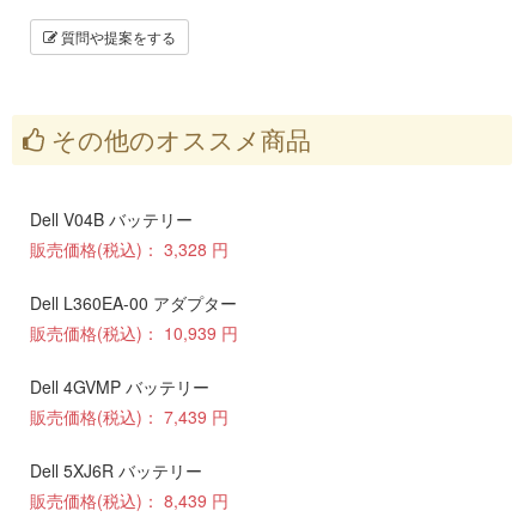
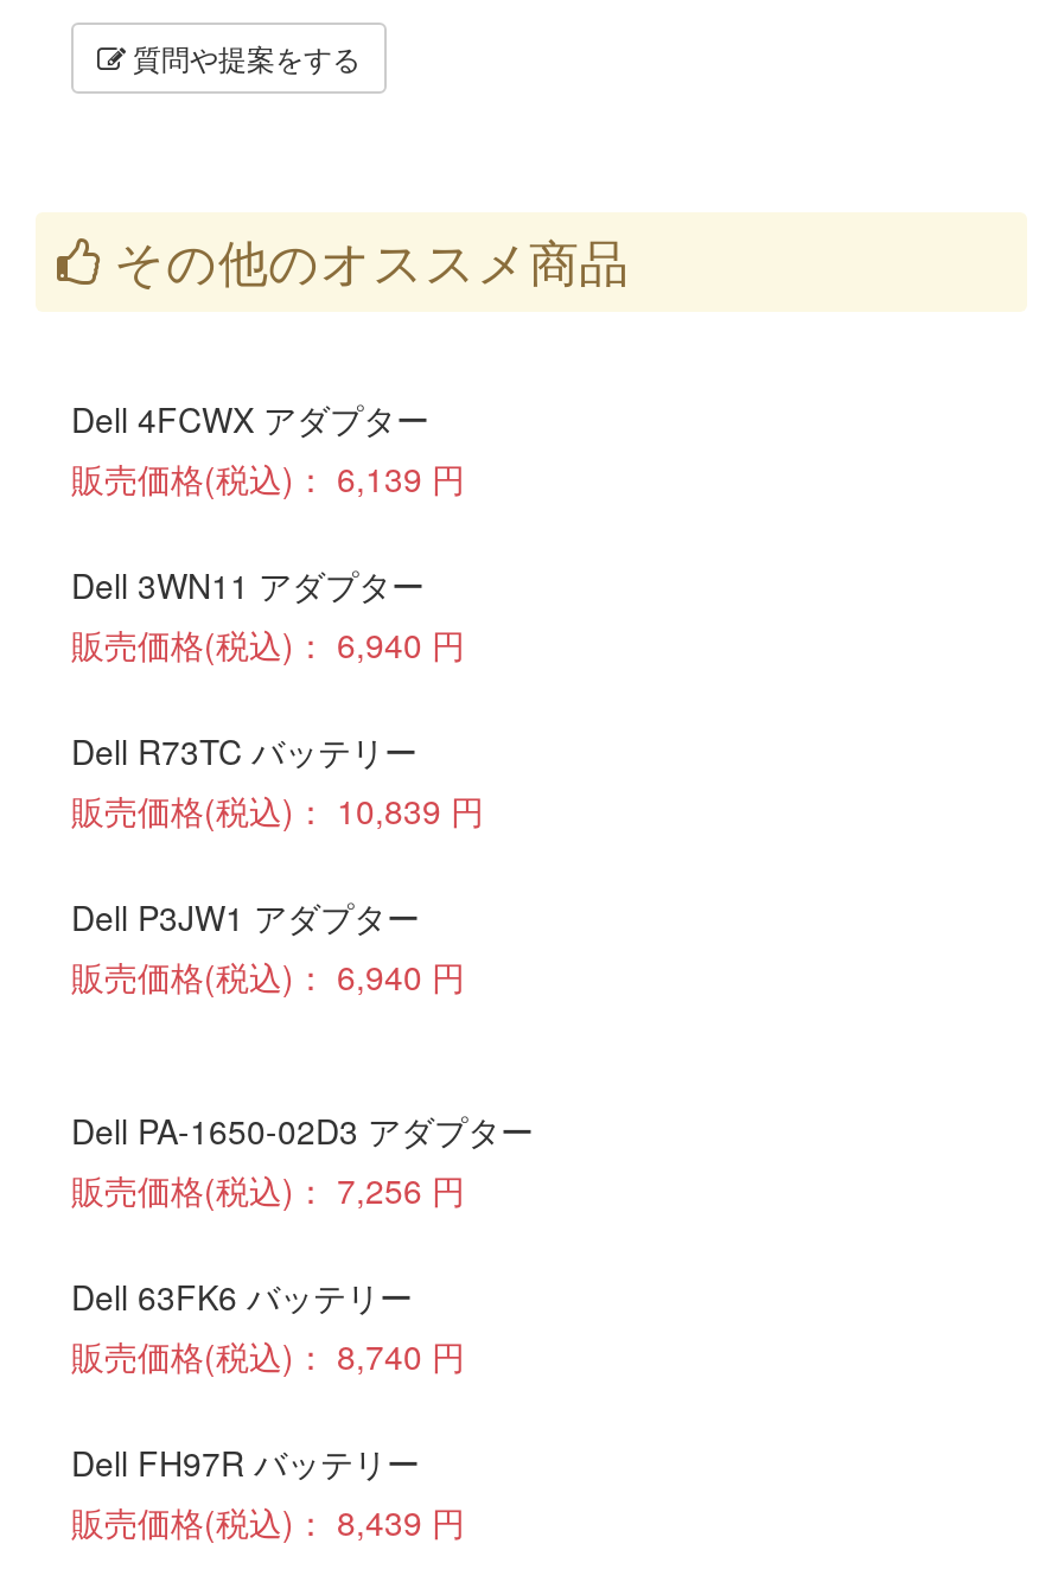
[30,207,238,482] Dell V04B バッテリー | 販売価格(税込)：3,328 円 | Dell L360EA-00 アダプター | 販売価格(税込)：10,939 円 | Dell 4GVMP バッテリー | 販売価格(税込)：7,439 円 | Dell 5XJ6R バッテリー -> [71,395,534,1486] Dell 4FCWX アダプター | 販売価格(税込)：6,139 円 | Dell 3WN11 アダプター | 販売価格(税込)：6,940 円 | Dell R73TC バッテリー | 販売価格(税込)：10,839 円 | Dell P3JW1 アダプター | 販売価格(税込)：6,940 円 | Dell PA-1650-02D3 アダプター | 販売価格(税込)：7,256 円 | Dell 63FK6 バッテリー | 販売価格(税込)：8,740 円 | Dell FH97R バッテリー

